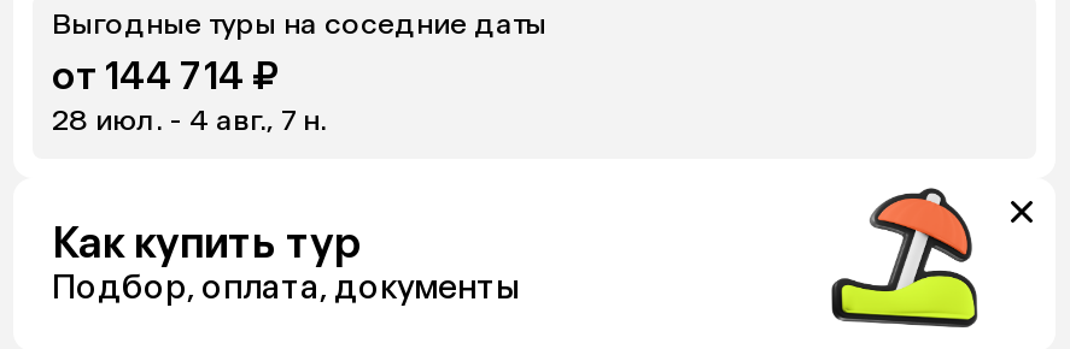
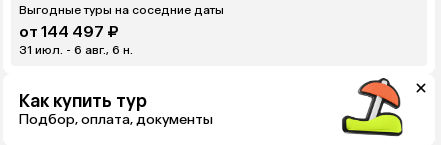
[52,53,281,99] от 144 714 ₽ -> [19,22,119,41] от 144 497 ₽
[52,103,327,137] 28 июл. - 4 авг., 7 н. -> [19,43,133,57] 31 июл. - 6 авг., 6 н.

